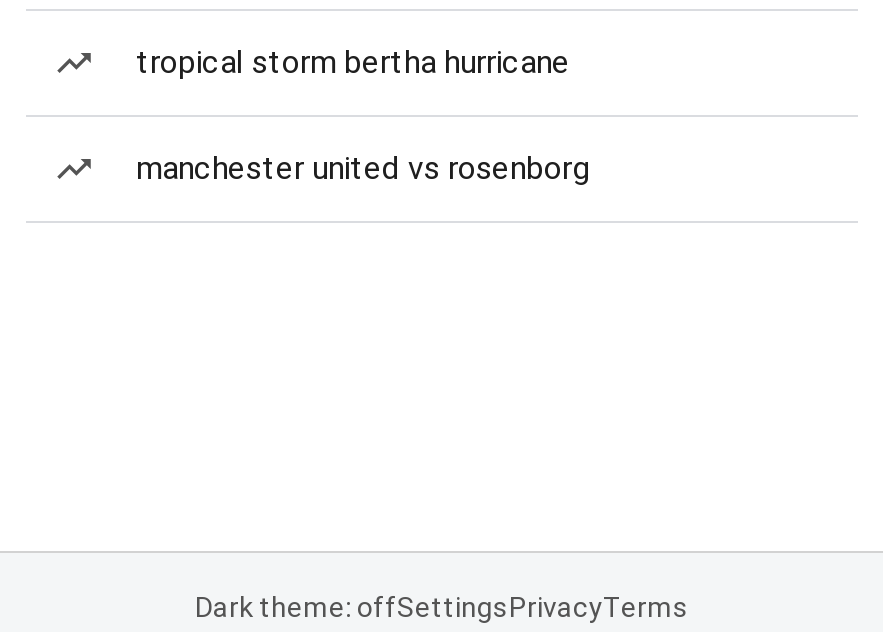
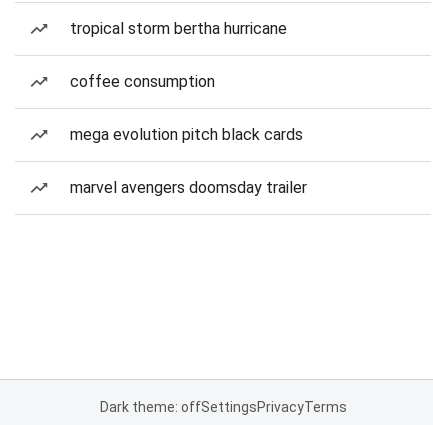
[136,149,590,187] manchester united vs rosenborg -> [70,72,307,197] coffee consumption | mega evolution pitch black cards | marvel avengers doomsday trailer

